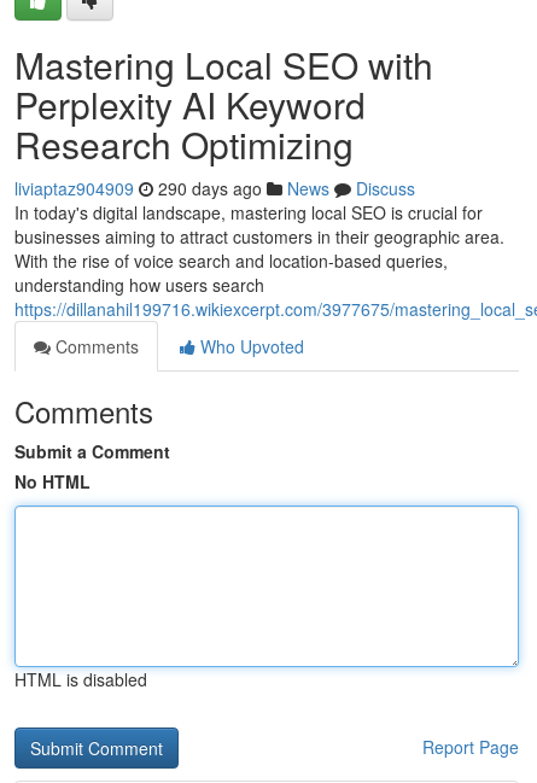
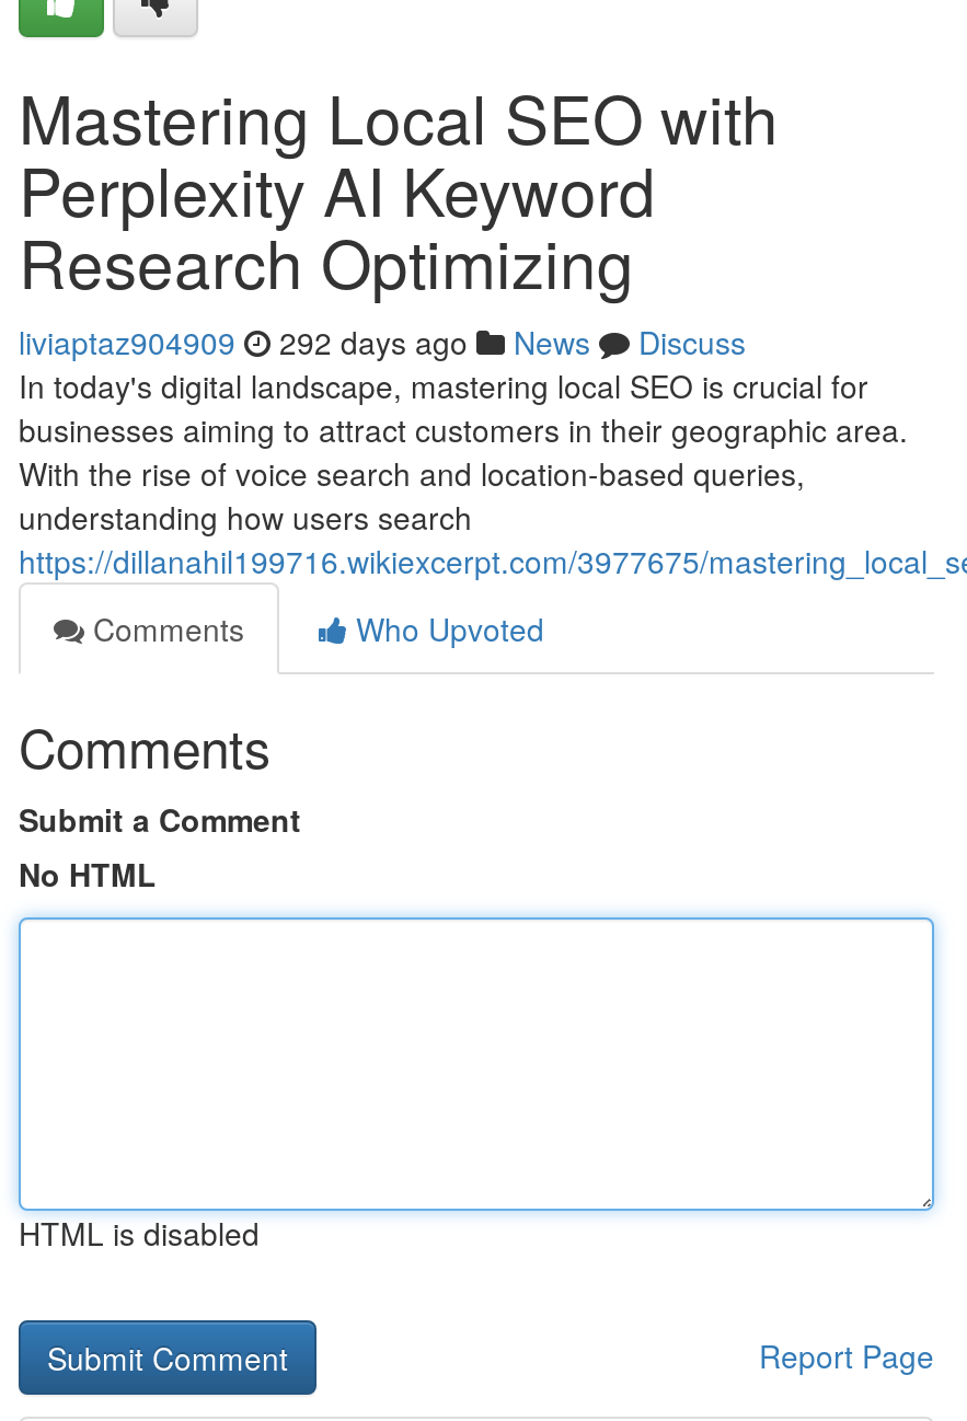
[14,176,415,200] liviaptaz904909 290 days ago News Discuss -> [19,320,746,363] liviaptaz904909 292 days ago News Discuss

